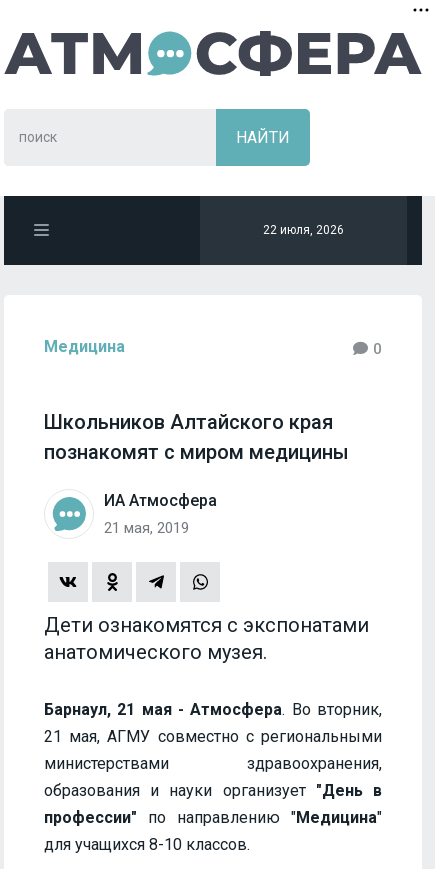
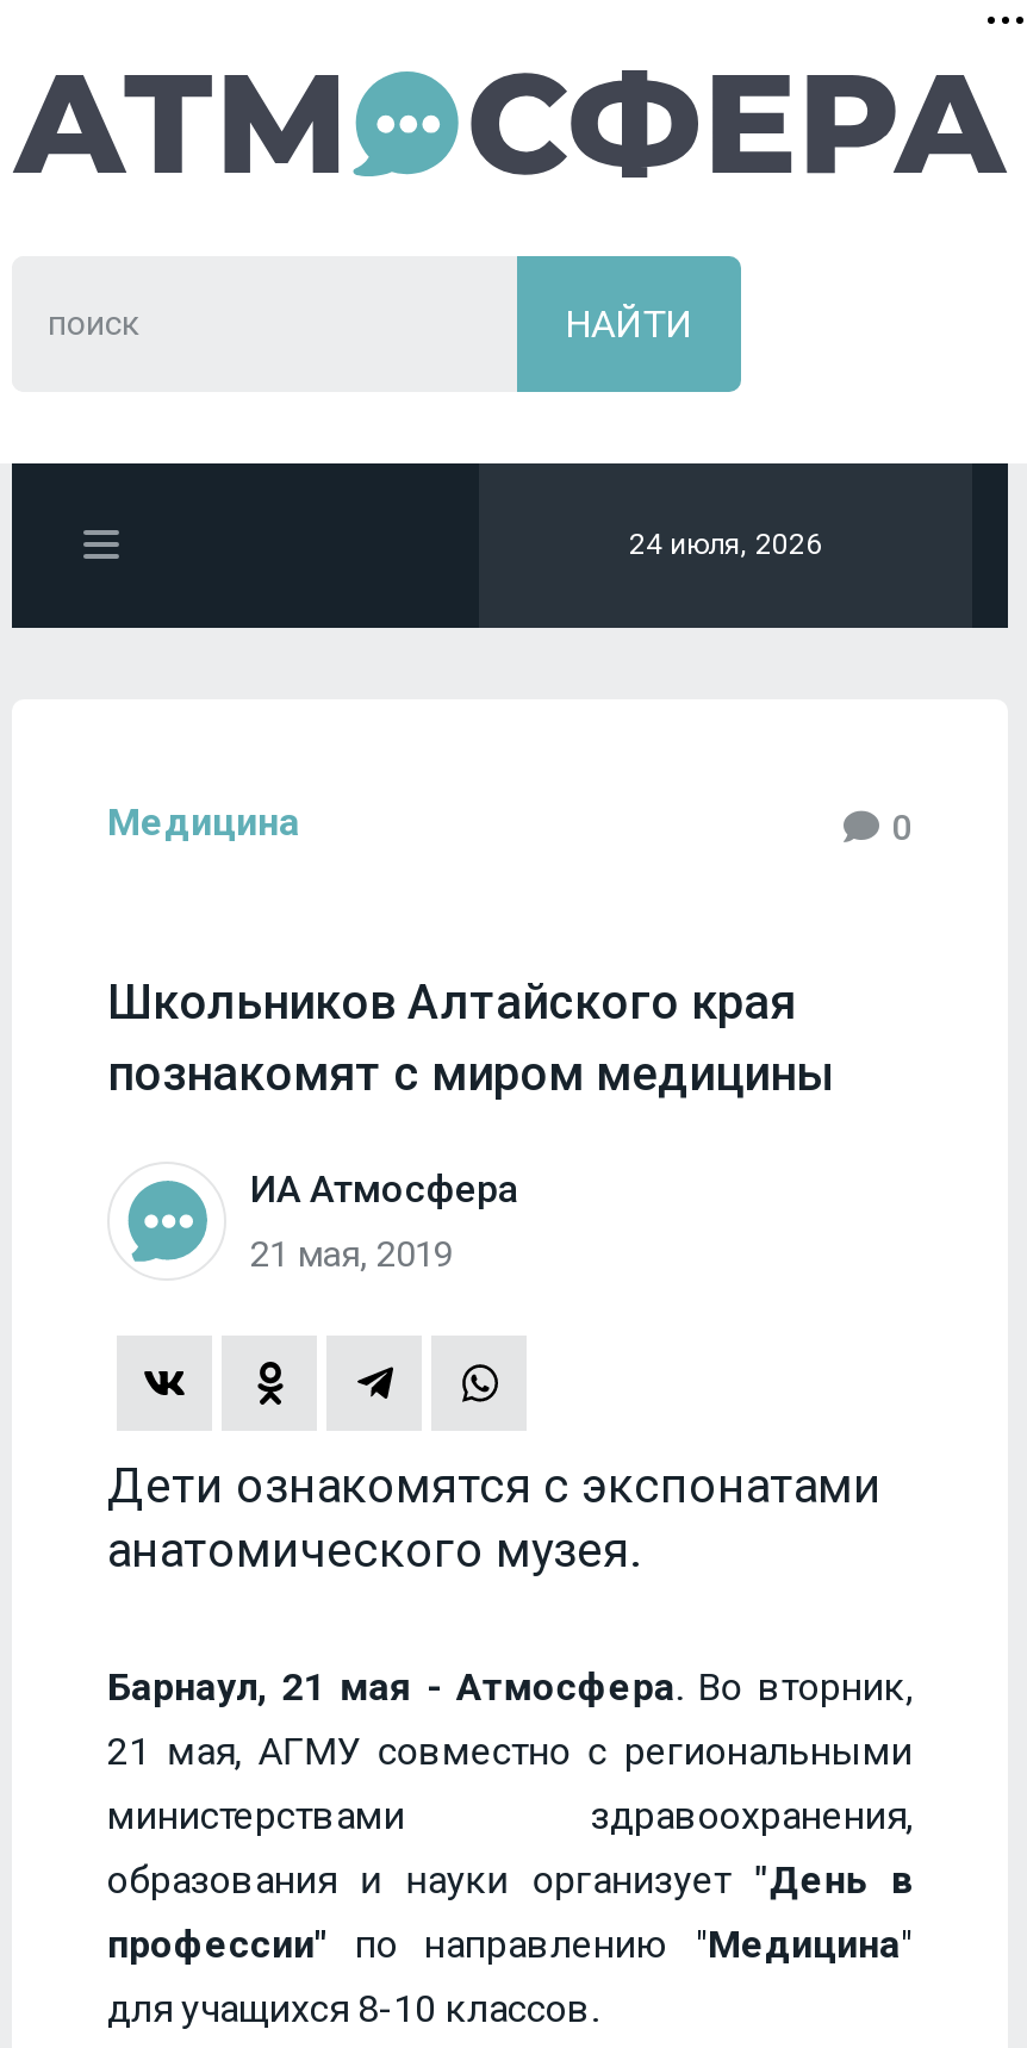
[263,223,344,237] 22 июля, 2026 -> [629,528,822,561] 24 июля, 2026

